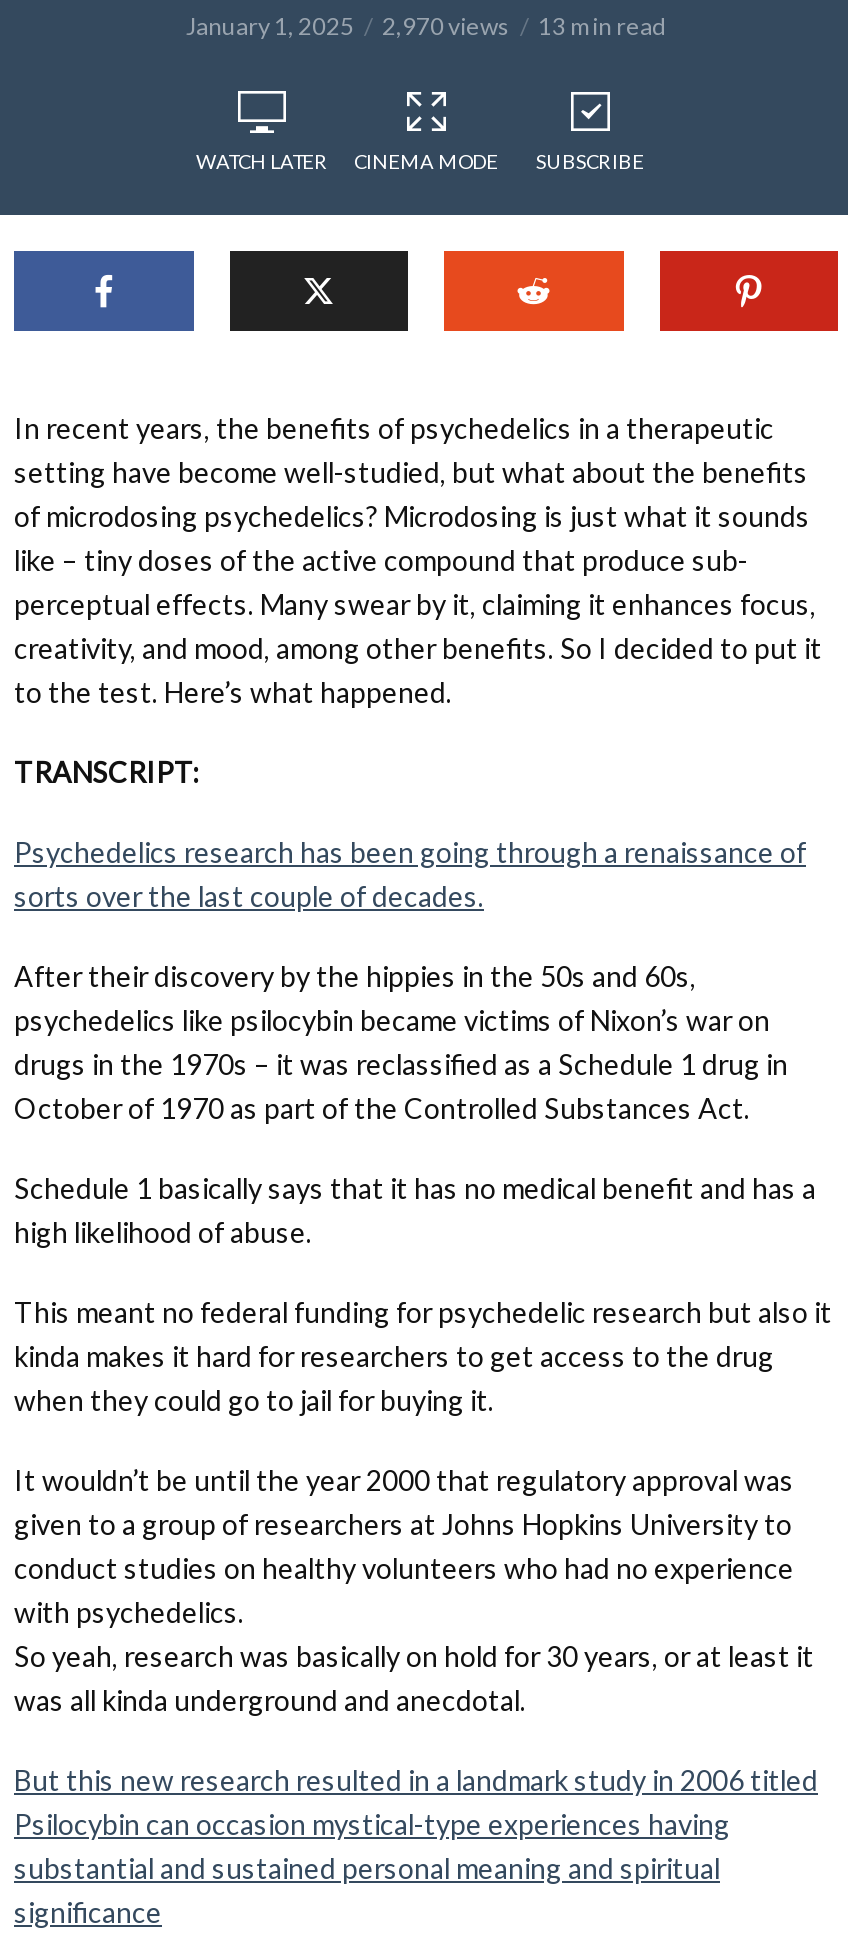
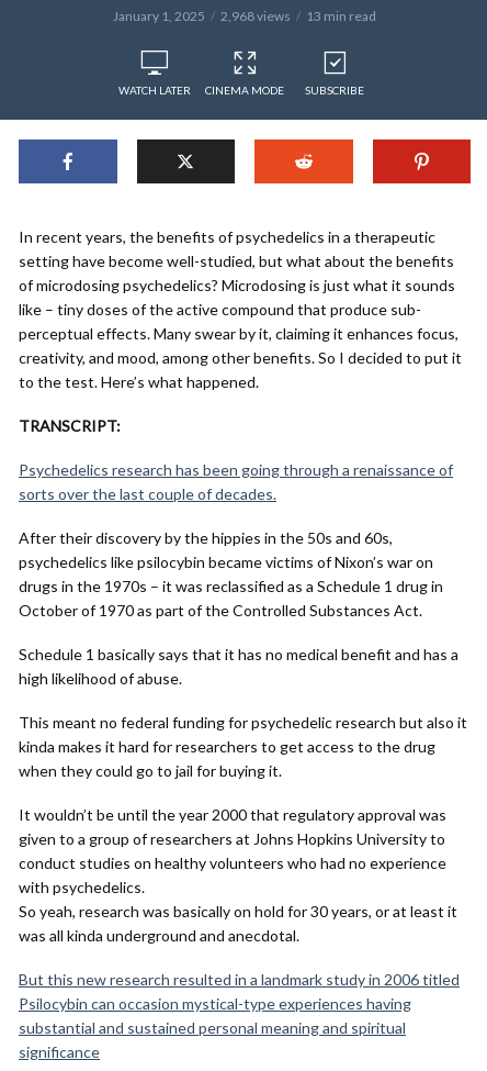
[186,11,666,41] January 1, 2025 2,970 views 13 min read -> [113,8,376,24] January 1, 2025 2,968 views 13 min read

